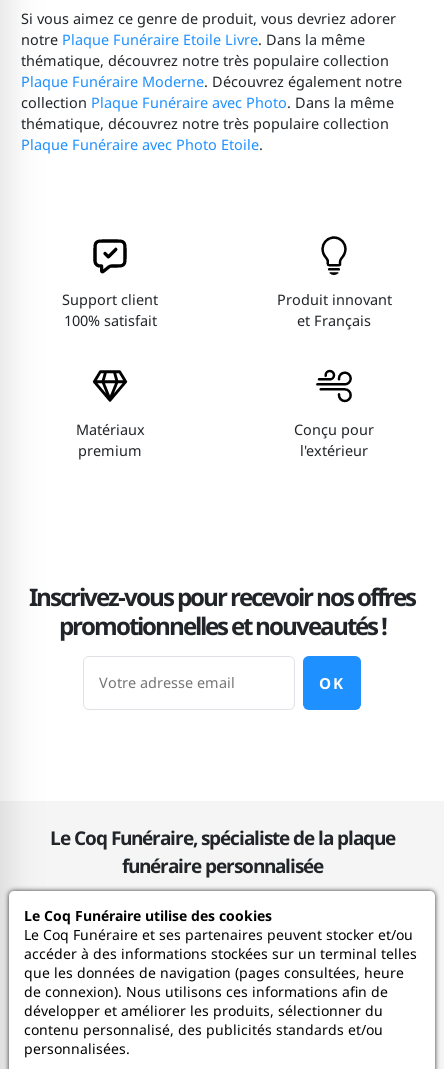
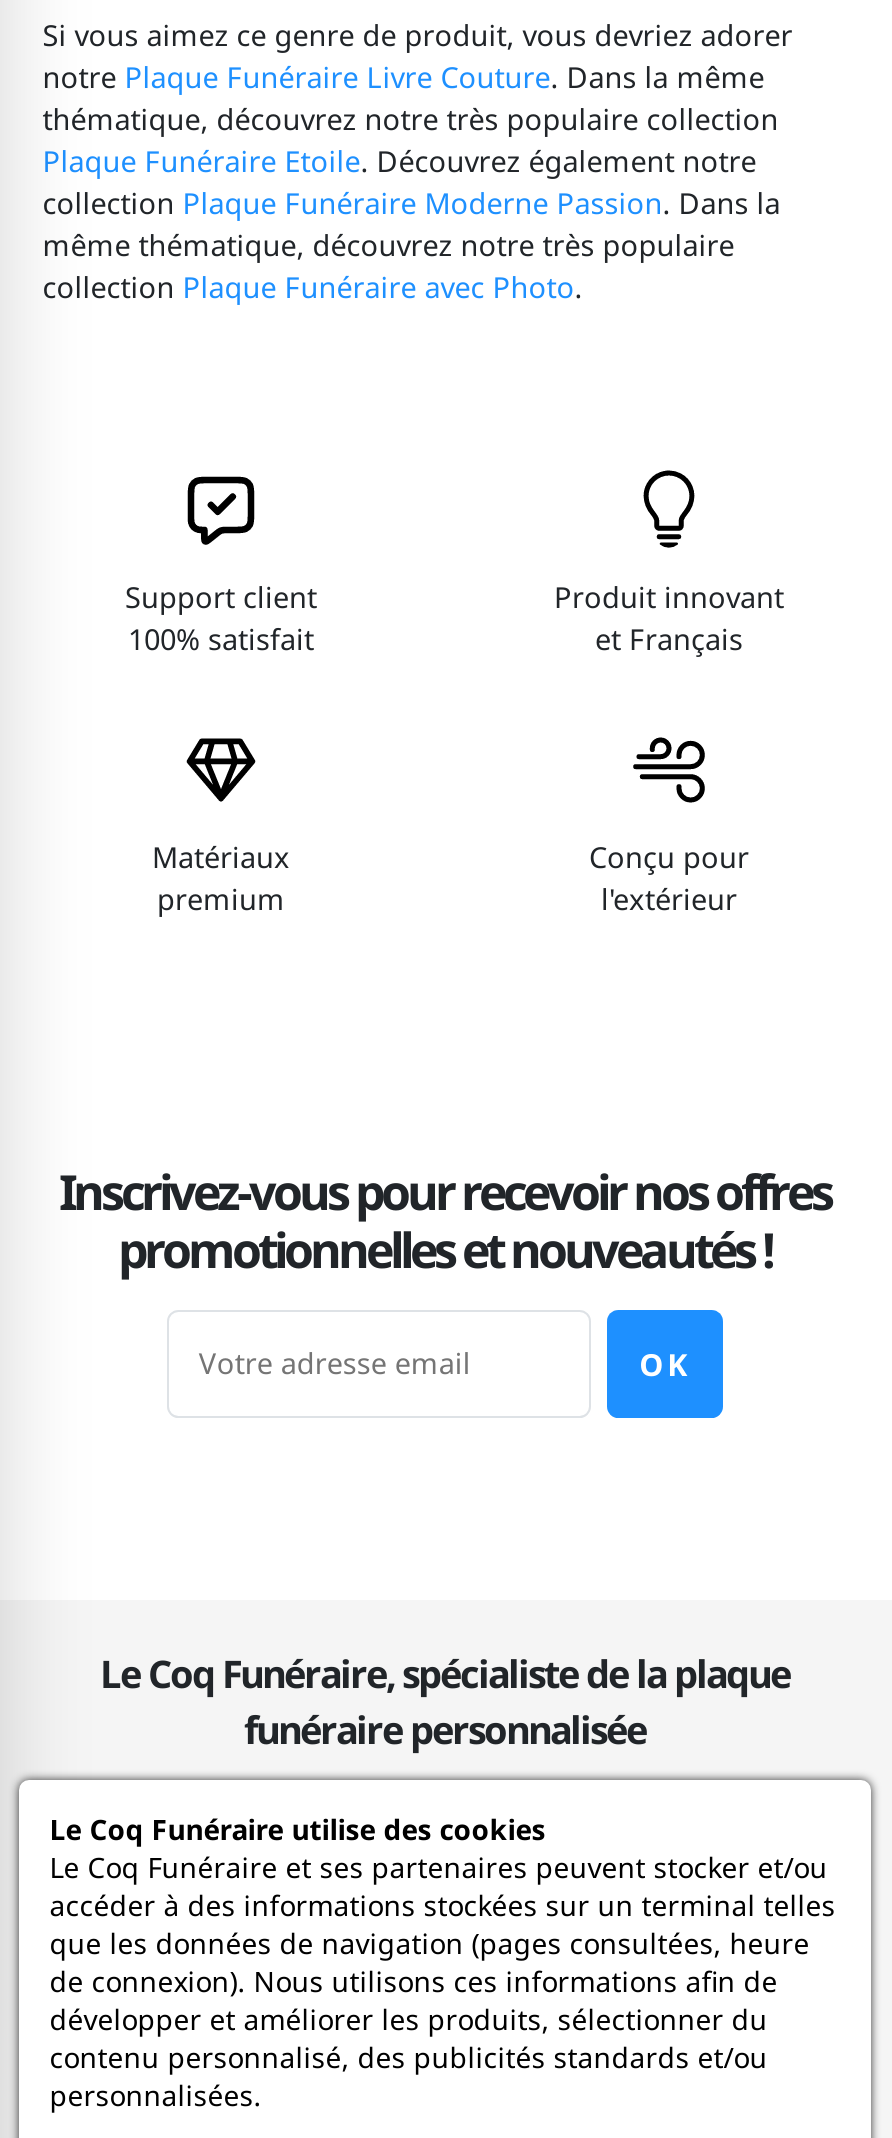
[21,30,365,49] notre Plaque Funéraire Etoile Livre. Dans la même -> [43,59,765,97] notre Plaque Funéraire Livre Couture. Dans la même
[21,72,402,154] Plaque Funéraire Moderne. Découvrez également notre | collection Plaque Funéraire avec Photo. Dans la même | thématique, découvrez notre très populaire collection | Plaque Funéraire avec Photo Etoile. -> [43,143,781,307] Plaque Funéraire Etoile. Découvrez également notre | collection Plaque Funéraire Moderne Passion. Dans la | même thématique, découvrez notre très populaire | collection Plaque Funéraire avec Photo.

